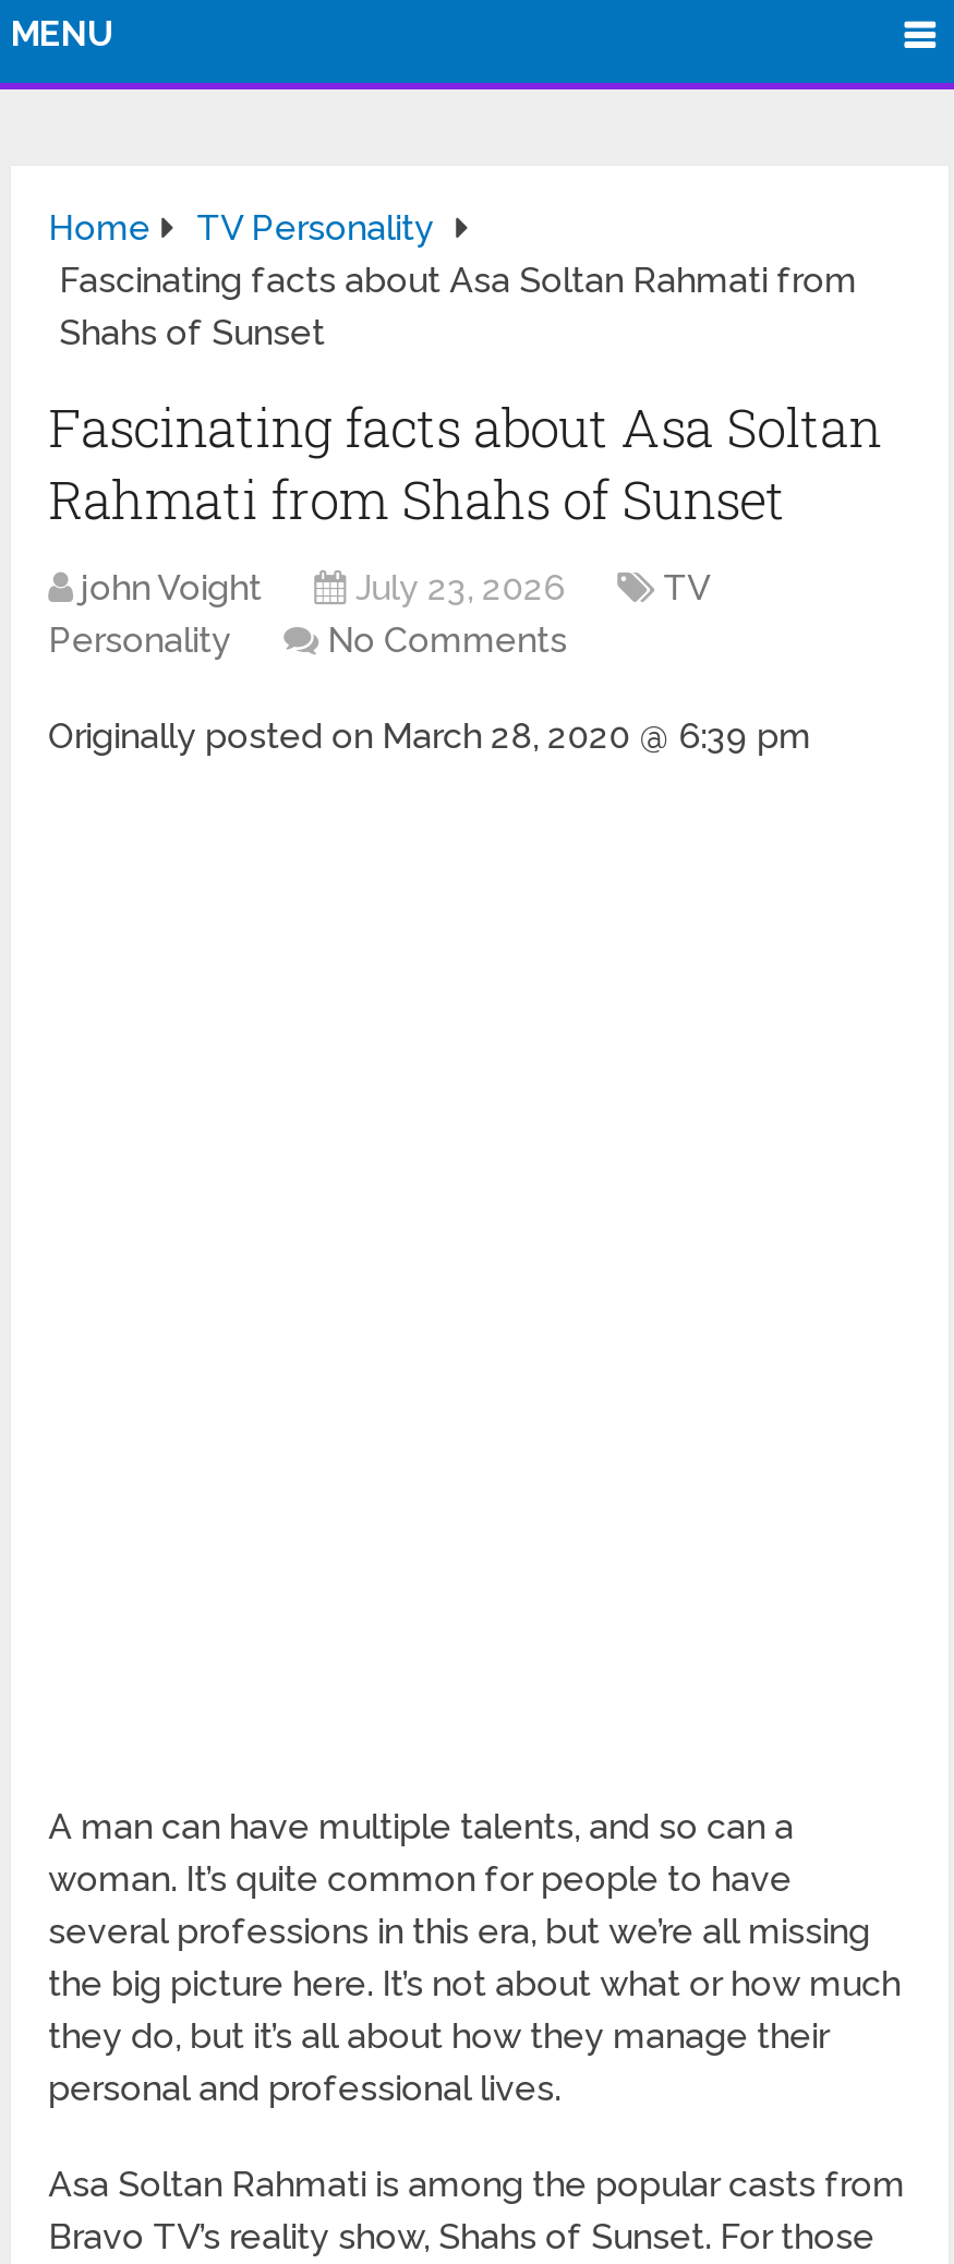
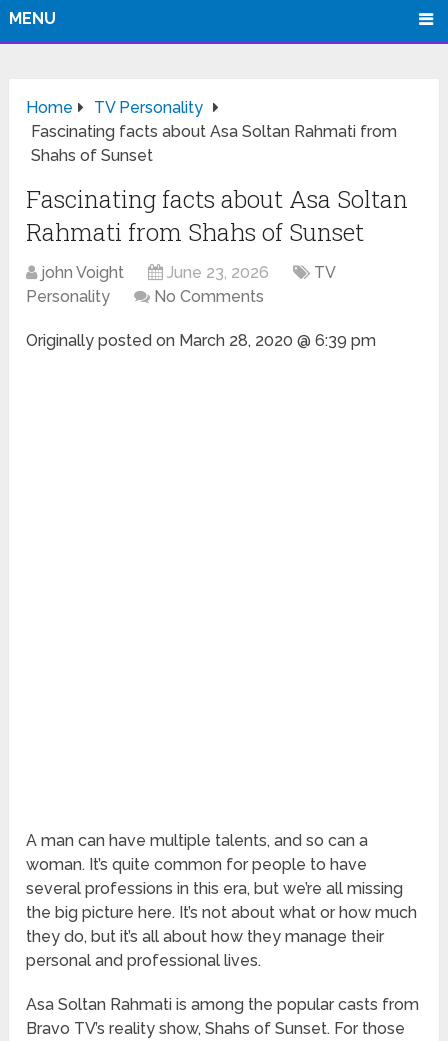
[356,568,565,609] July 23, 2026 -> [167,263,269,282] June 23, 2026

